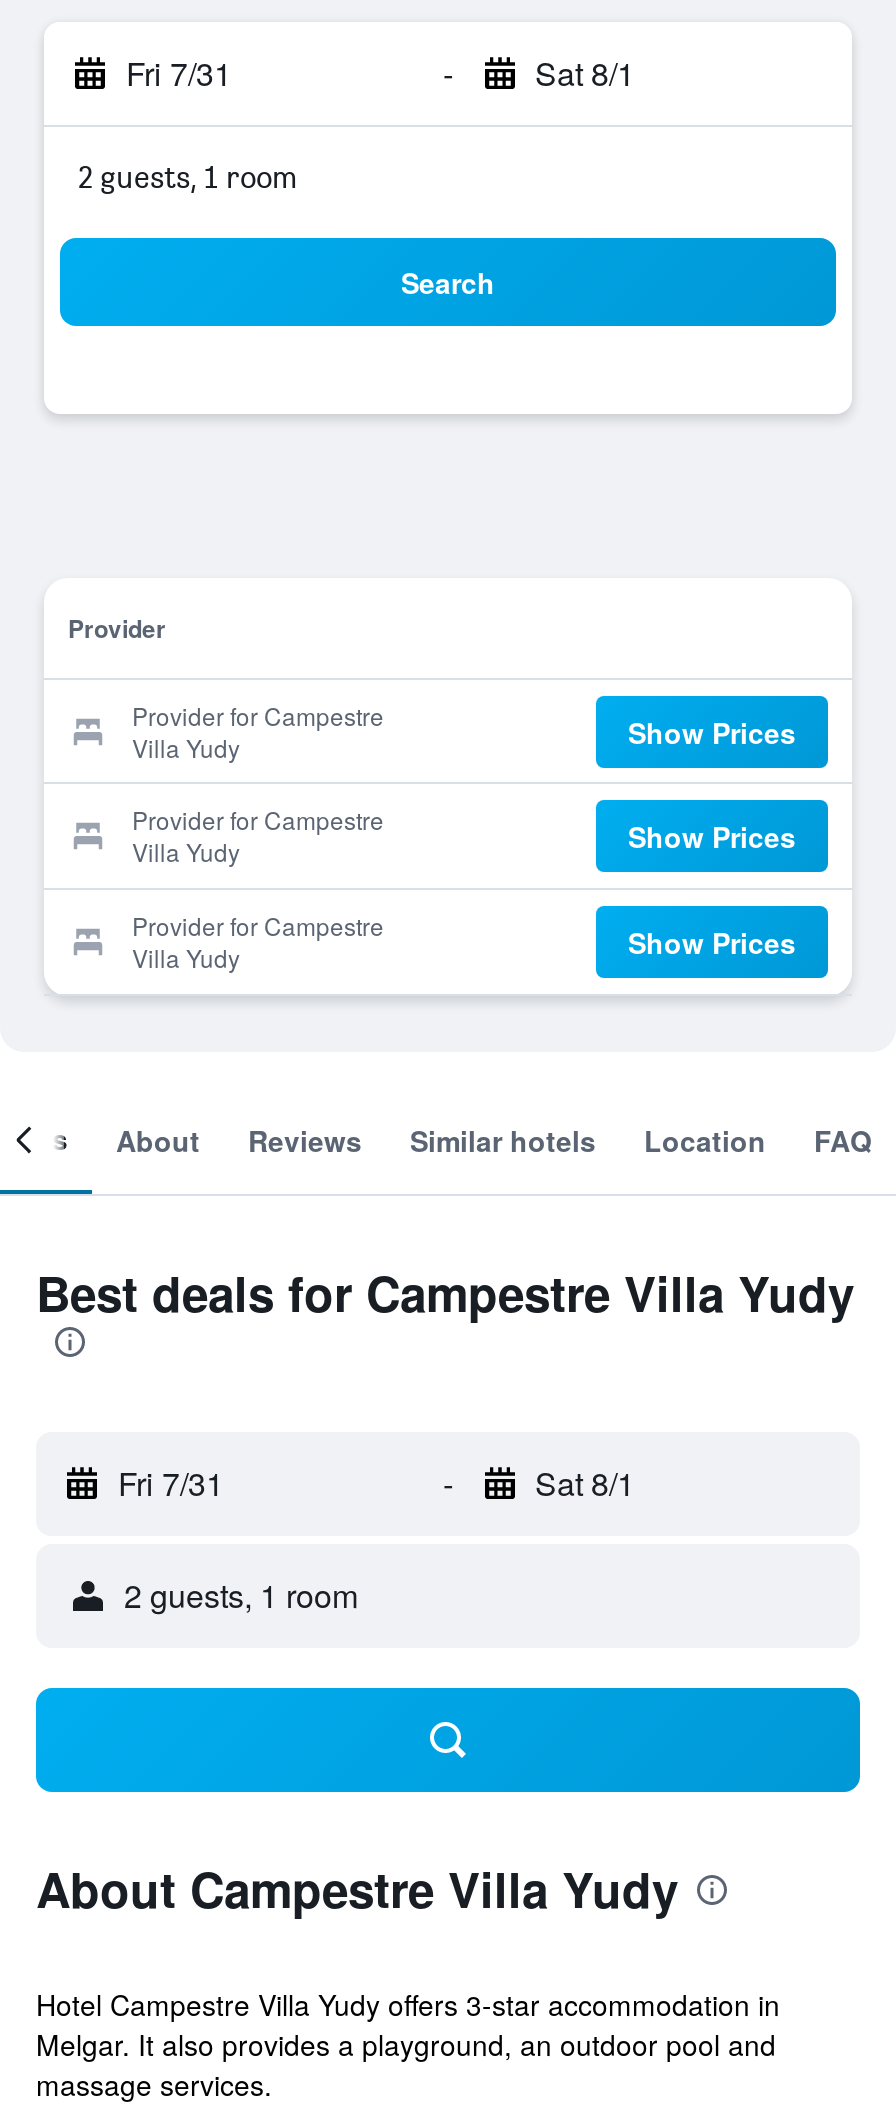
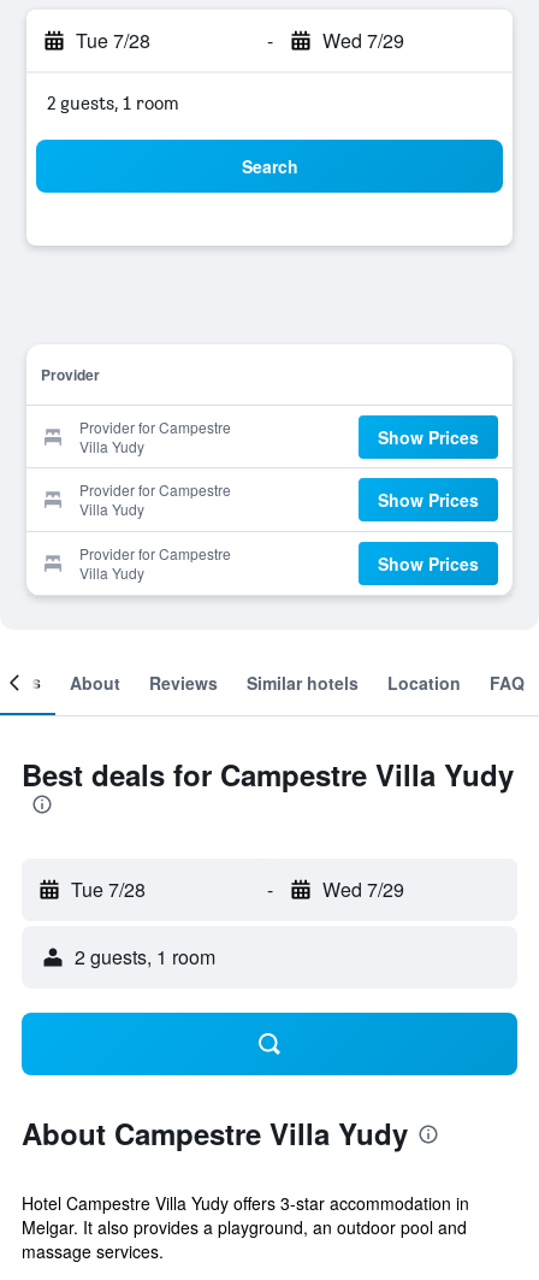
[126,50,232,96] Fri 7/31 -> [76,26,150,54] Tue 7/28
[535,50,635,96] Sat 8/1 -> [322,26,404,54] Wed 7/29
[118,1460,224,1506] Fri 7/31 -> [71,875,146,903] Tue 7/28
[535,1460,635,1506] Sat 8/1 -> [322,875,404,903] Wed 7/29

